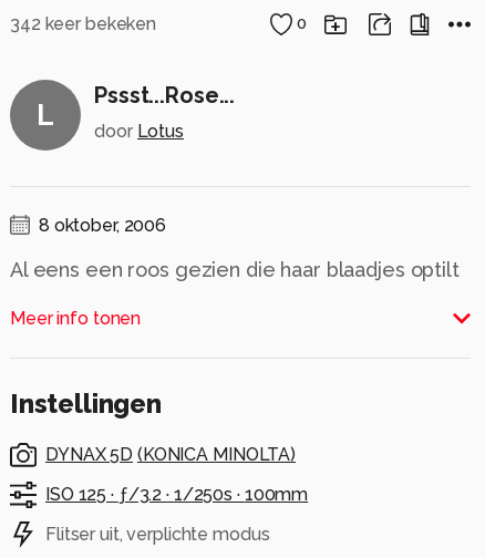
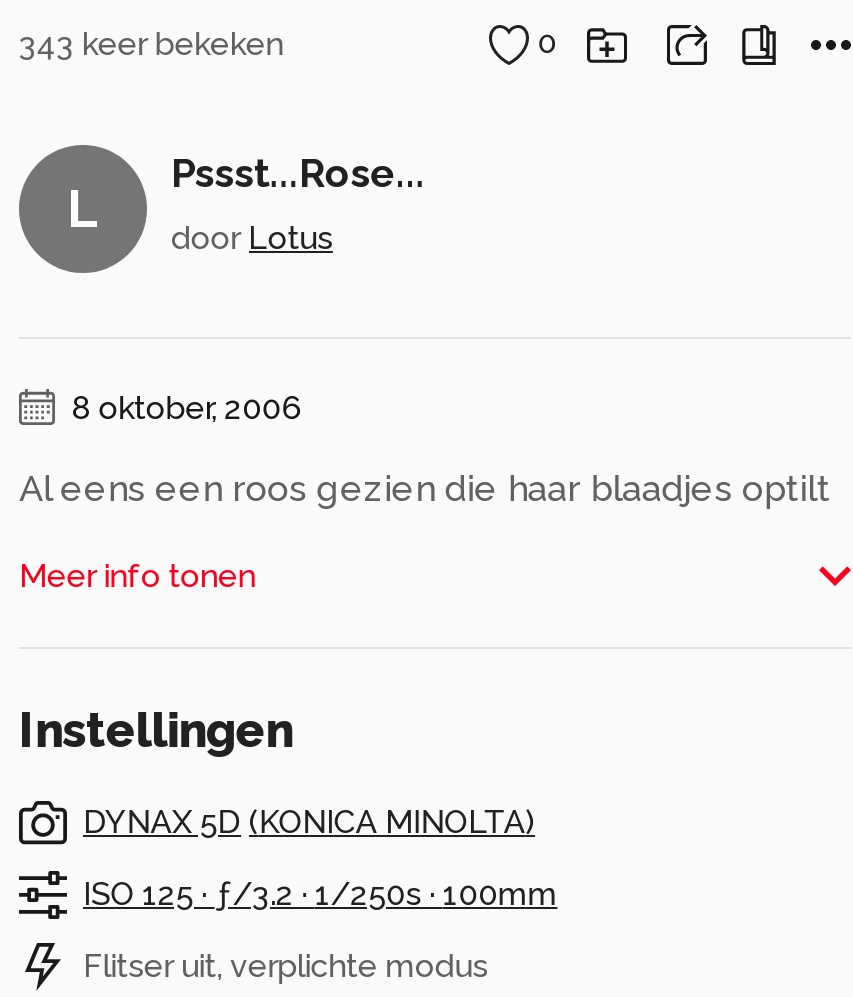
[10,13,156,34] 342 keer bekeken -> [19,24,283,62] 343 keer bekeken

